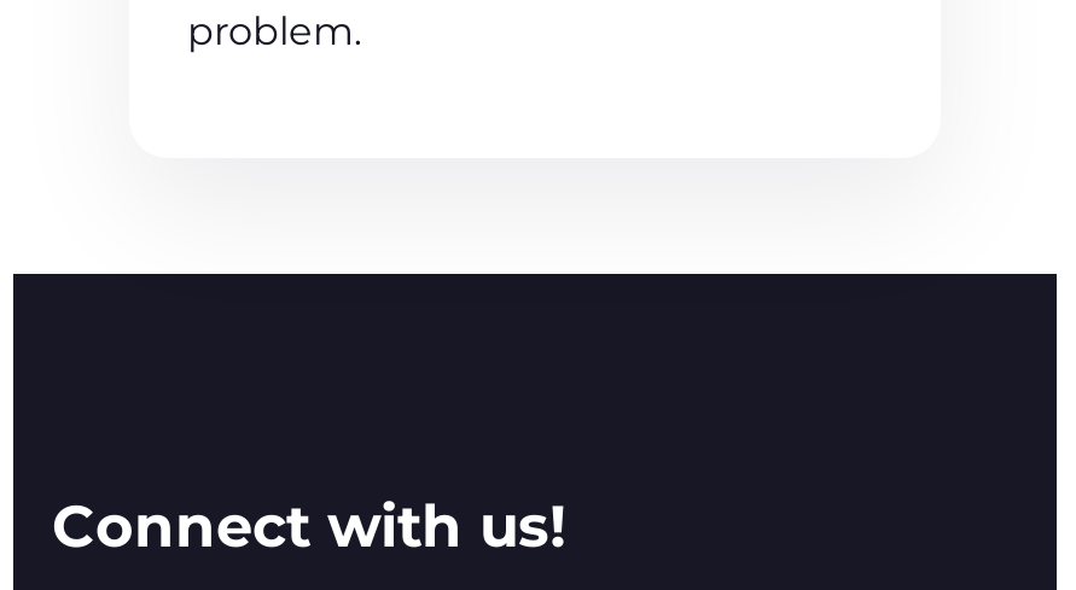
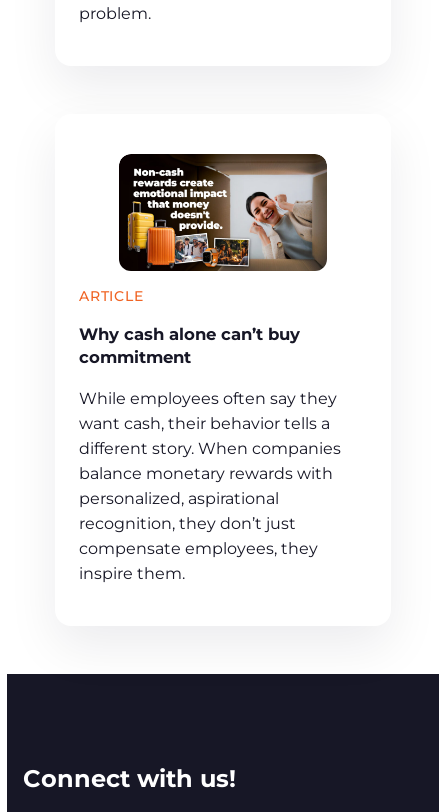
none -> [79,153,341,583] [image] | ARTICLE | Why cash alone can’t buy | commitment | While employees often say they | want cash, their behavior tells a | different story. When companies | balance monetary rewards with | personalized, aspirational | recognition, they don’t just | compensate employees, they | inspire them.

